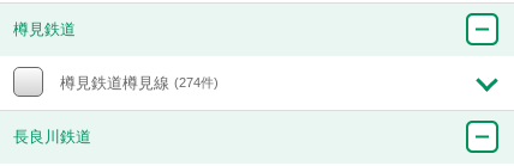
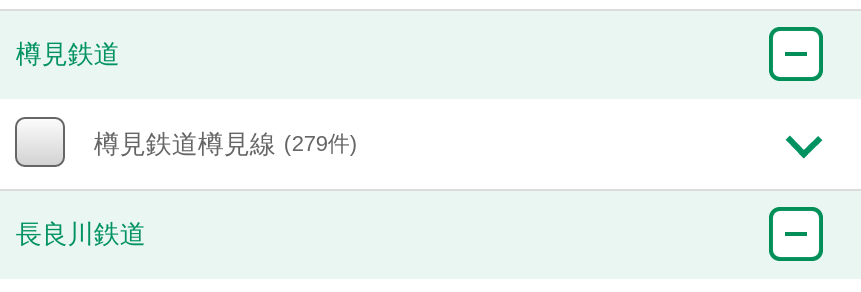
[61,73,219,91] 樽見鉄道樽見線 (274件) -> [94,128,358,158] 樽見鉄道樽見線 (279件)

